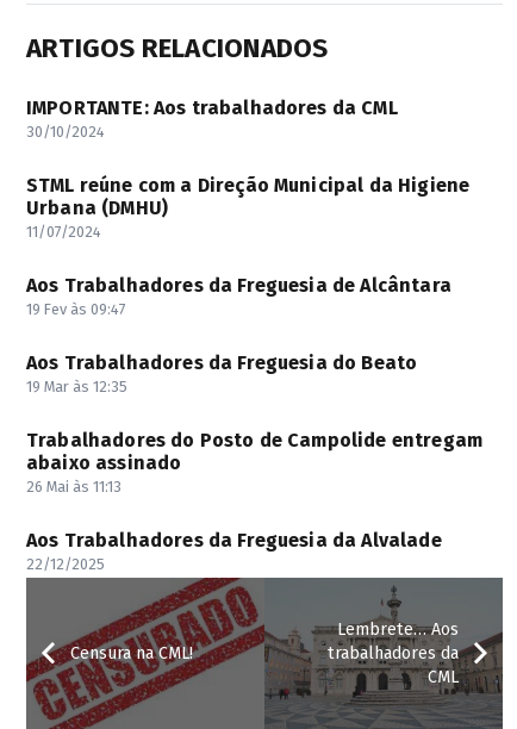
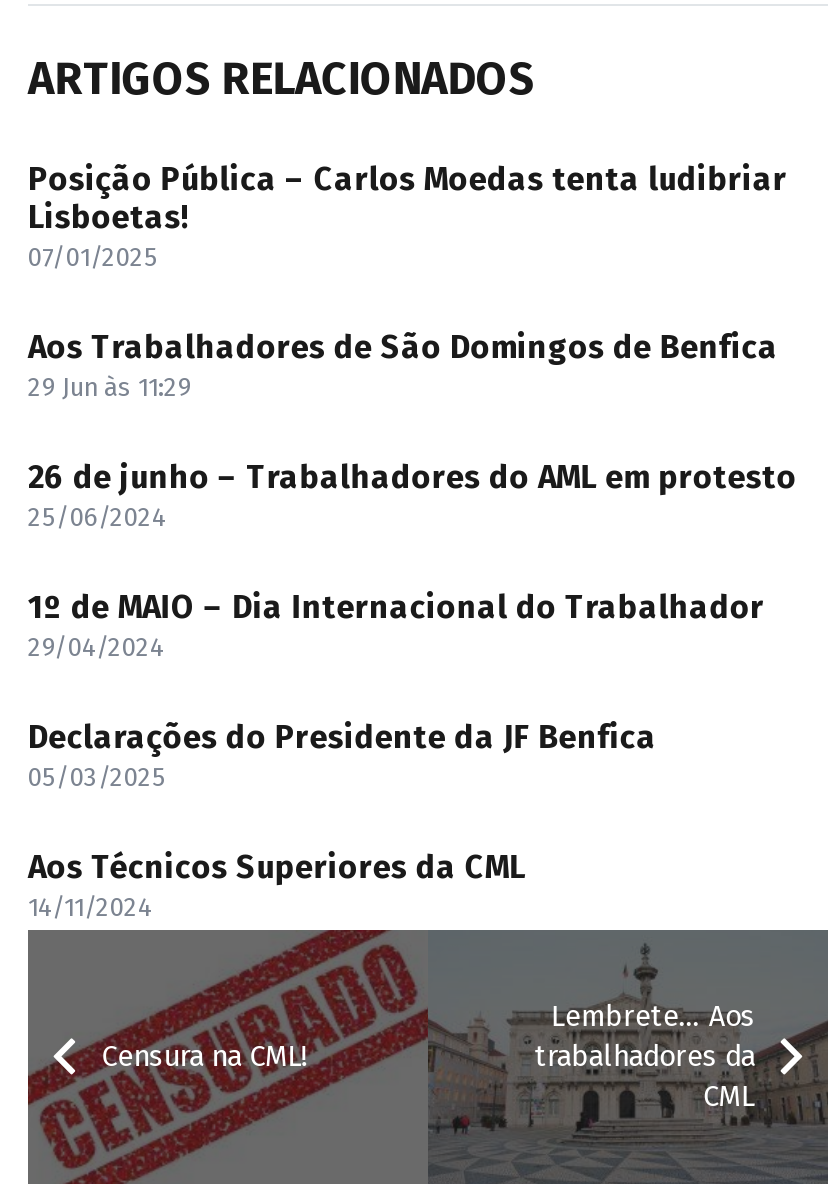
[26,97,398,141] IMPORTANTE: Aos trabalhadores da CML | 30/10/2024 -> [28,161,787,273] Posição Pública – Carlos Moedas tenta ludibriar | Lisboetas! | 07/01/2025
[26,174,470,241] STML reúne com a Direção Municipal da Higiene | Urbana (DMHU) | 11/07/2024 -> [28,329,778,403] Aos Trabalhadores de São Domingos de Benfica | 29 Jun às 11:29
[26,274,451,318] Aos Trabalhadores da Freguesia de Alcântara | 19 Fev às 09:47 -> [28,459,797,533] 26 de junho – Trabalhadores do AML em protesto | 25/06/2024
[26,352,417,396] Aos Trabalhadores da Freguesia do Beato | 19 Mar às 12:35 -> [28,589,764,663] 1º de MAIO – Dia Internacional do Trabalhador | 29/04/2024
[26,429,482,496] Trabalhadores do Posto de Campolide entregam | abaixo assinado | 26 Mai às 11:13 -> [28,719,656,793] Declarações do Presidente da JF Benfica | 05/03/2025
[26,529,442,573] Aos Trabalhadores da Freguesia da Alvalade | 22/12/2025 -> [28,849,526,923] Aos Técnicos Superiores da CML | 14/11/2024

